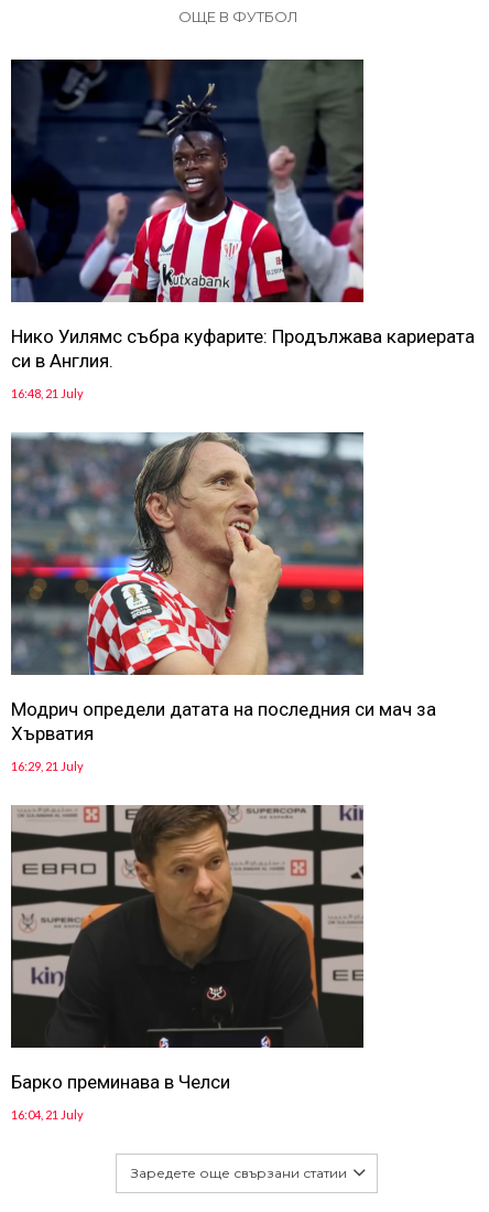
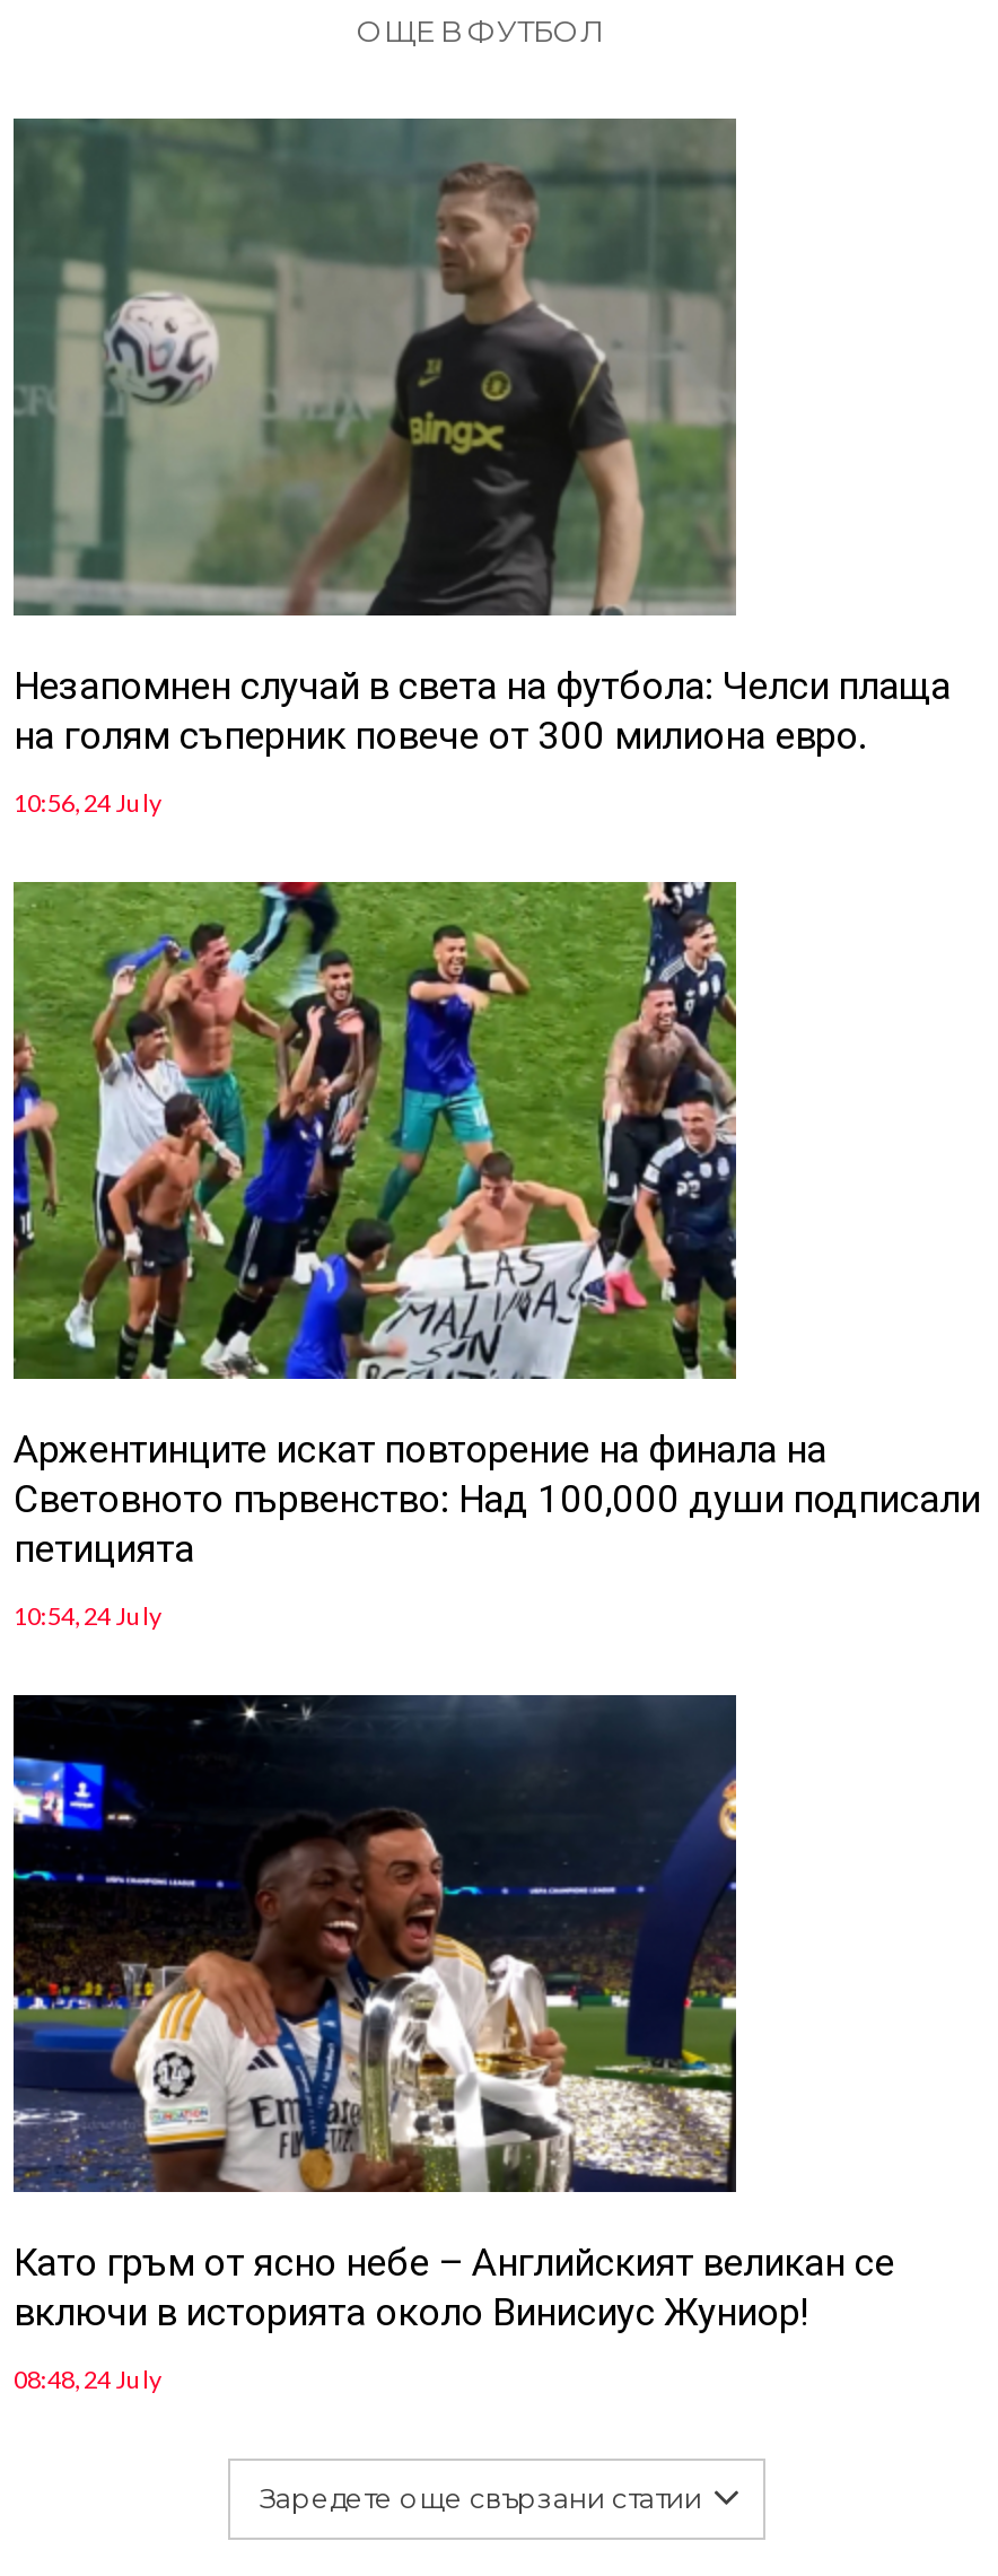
[10,58,365,269] [image] -> [11,116,736,618] [image]
[11,325,475,372] Нико Уилямс събра куфарите: Продължава кариерата | си в Англия. -> [14,663,951,758] Незапомнен случай в света на футбола: Челси плаща | на голям съперник повече от 300 милиона евро.
[11,386,84,400] 16:48, 21 July -> [14,787,163,817] 10:56, 24 July
[10,431,365,642] [image] -> [11,880,738,1381] [image]
[11,698,436,744] Модрич определи датата на последния си мач за | Хърватия -> [14,1426,980,1571] Аржентинците искат повторение на финала на | Световното първенство: Над 100,000 души подписали | петицията
[11,759,84,773] 16:29, 21 July -> [14,1600,163,1630] 10:54, 24 July
[11,804,363,1093] [image] | Барко преминава в Челси -> [14,1693,894,2334] [image] | Като гръм от ясно небе – Английският великан се | включи в историята около Винисиус Жуниор!
[11,1107,84,1122] 16:04, 21 July -> [14,2364,163,2393] 08:48, 24 July

